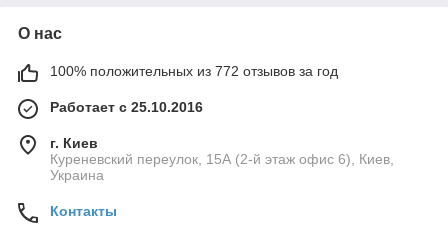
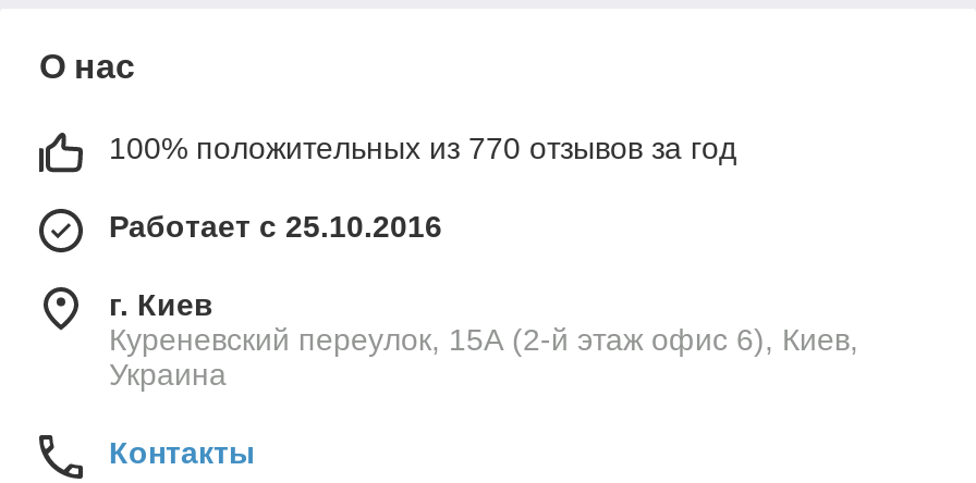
[50,63,338,79] 100% положительных из 772 отзывов за год -> [109,131,736,166] 100% положительных из 770 отзывов за год

